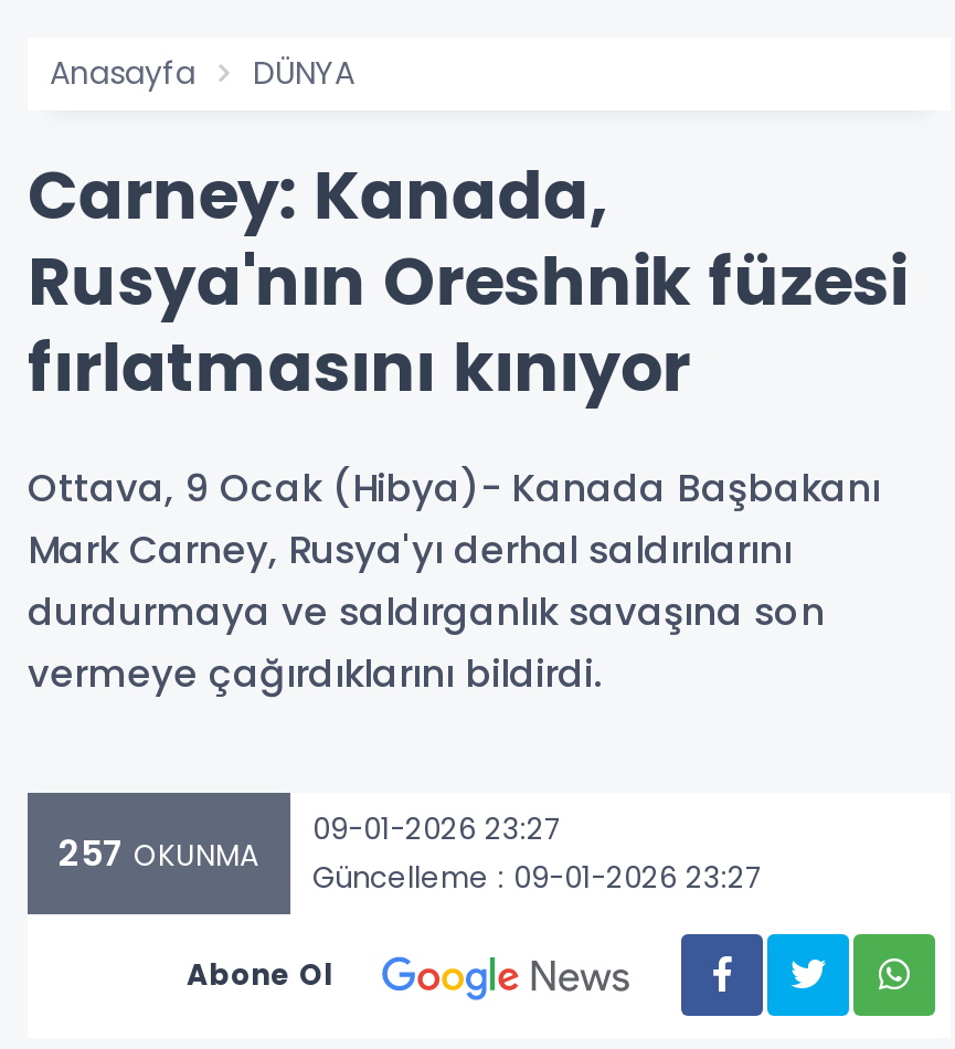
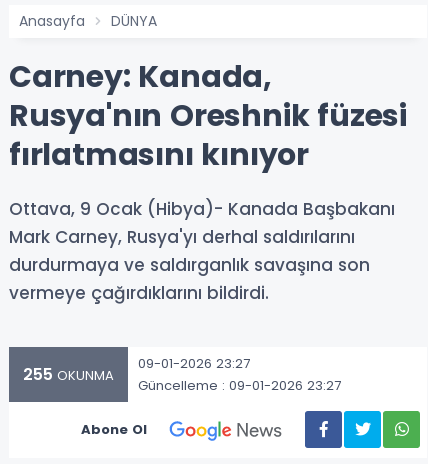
[59,807,761,898] 257 OKUNMA 09-01-2026 23:27 Güncelleme : 09-01-2026 23:27 -> [23,353,341,394] 255 OKUNMA 09-01-2026 23:27 Güncelleme : 09-01-2026 23:27

